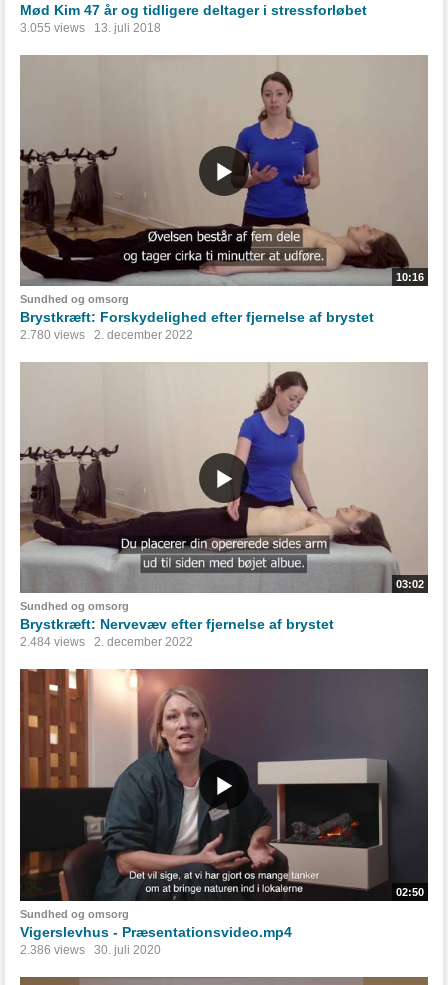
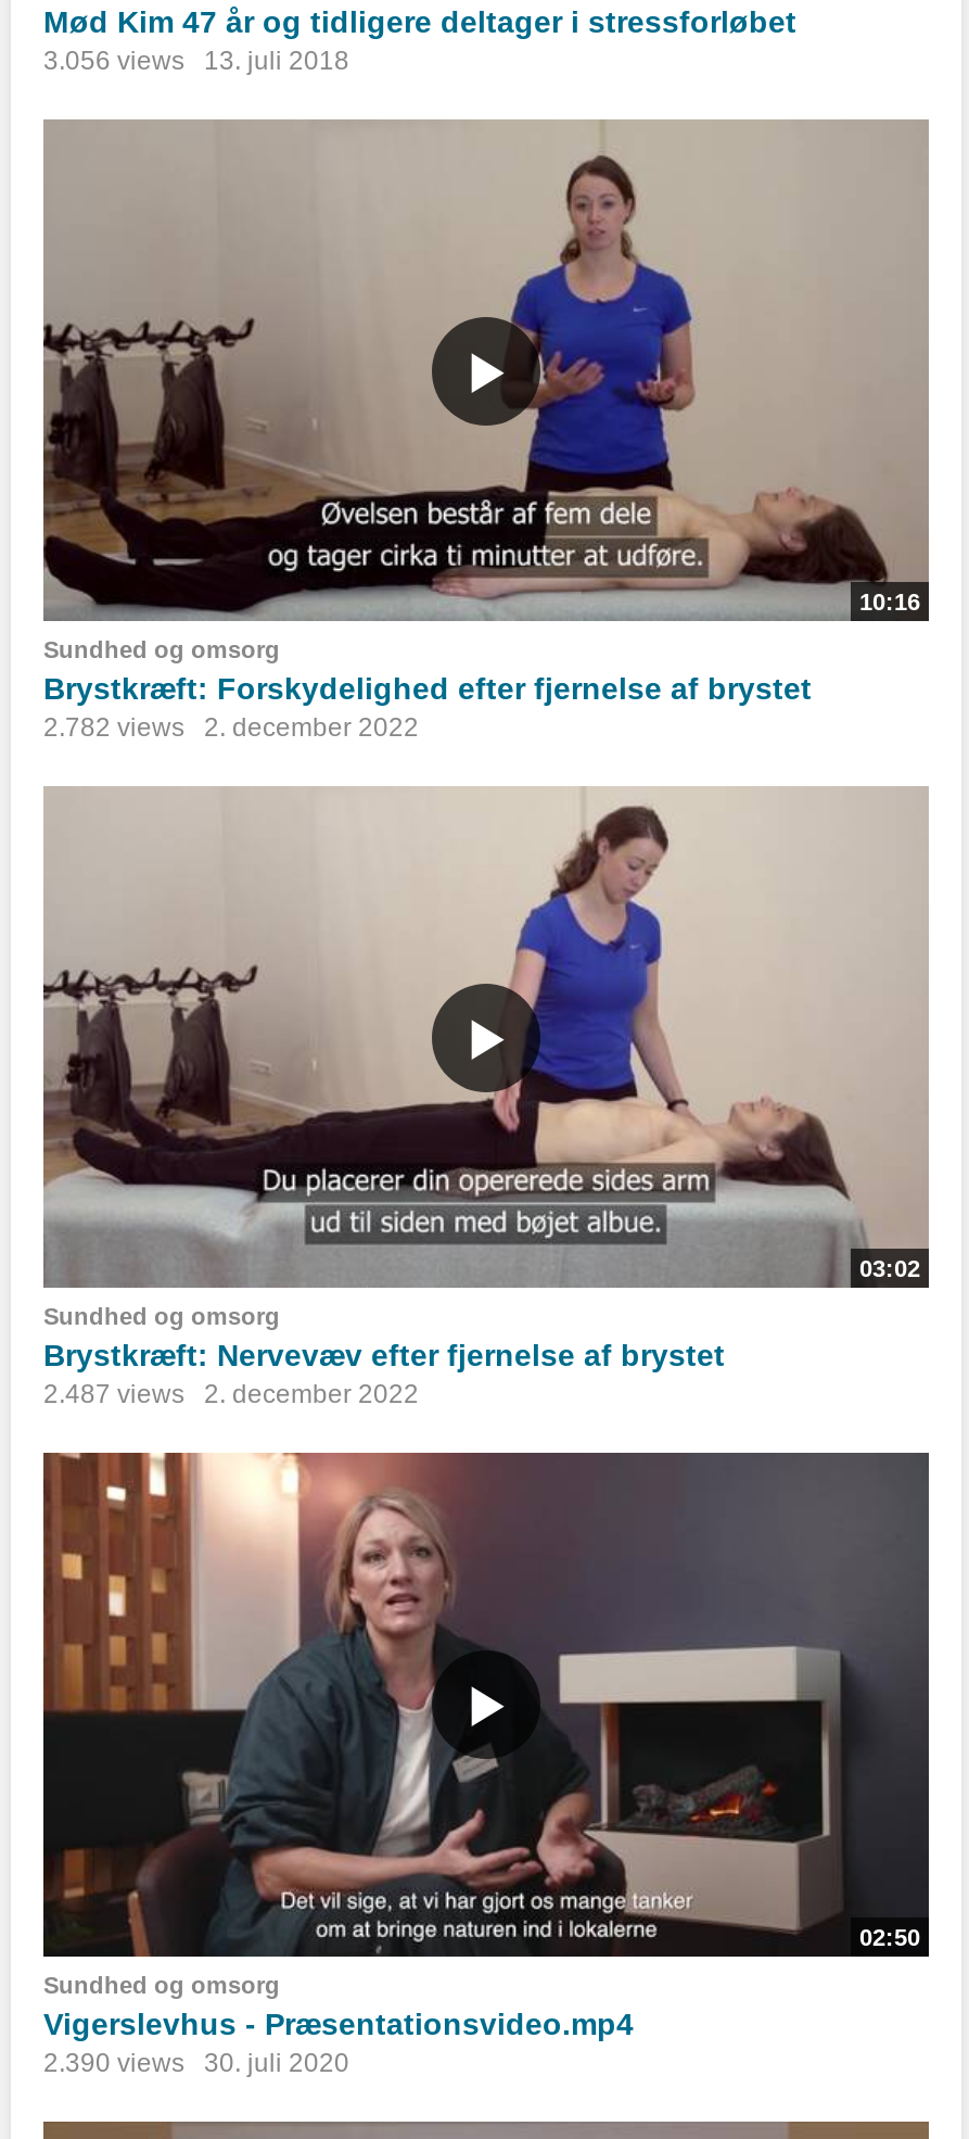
[20,21,161,35] 3.055 views 13. juli 2018 -> [43,46,349,76] 3.056 views 13. juli 2018
[20,328,193,342] 2.780 views 2. december 2022 -> [43,713,419,743] 2.782 views 2. december 2022
[20,635,193,649] 2.484 views 2. december 2022 -> [43,1380,419,1410] 2.487 views 2. december 2022
[20,942,161,956] 2.386 views 30. juli 2020 -> [43,2047,349,2077] 2.390 views 30. juli 2020

